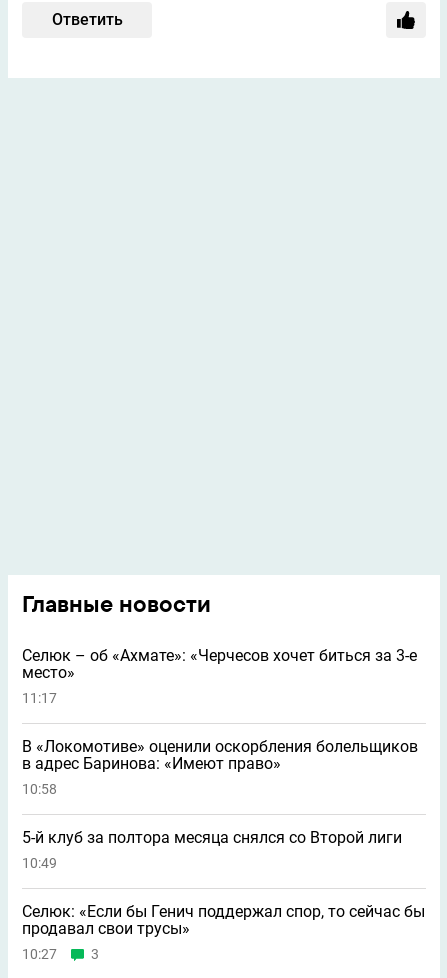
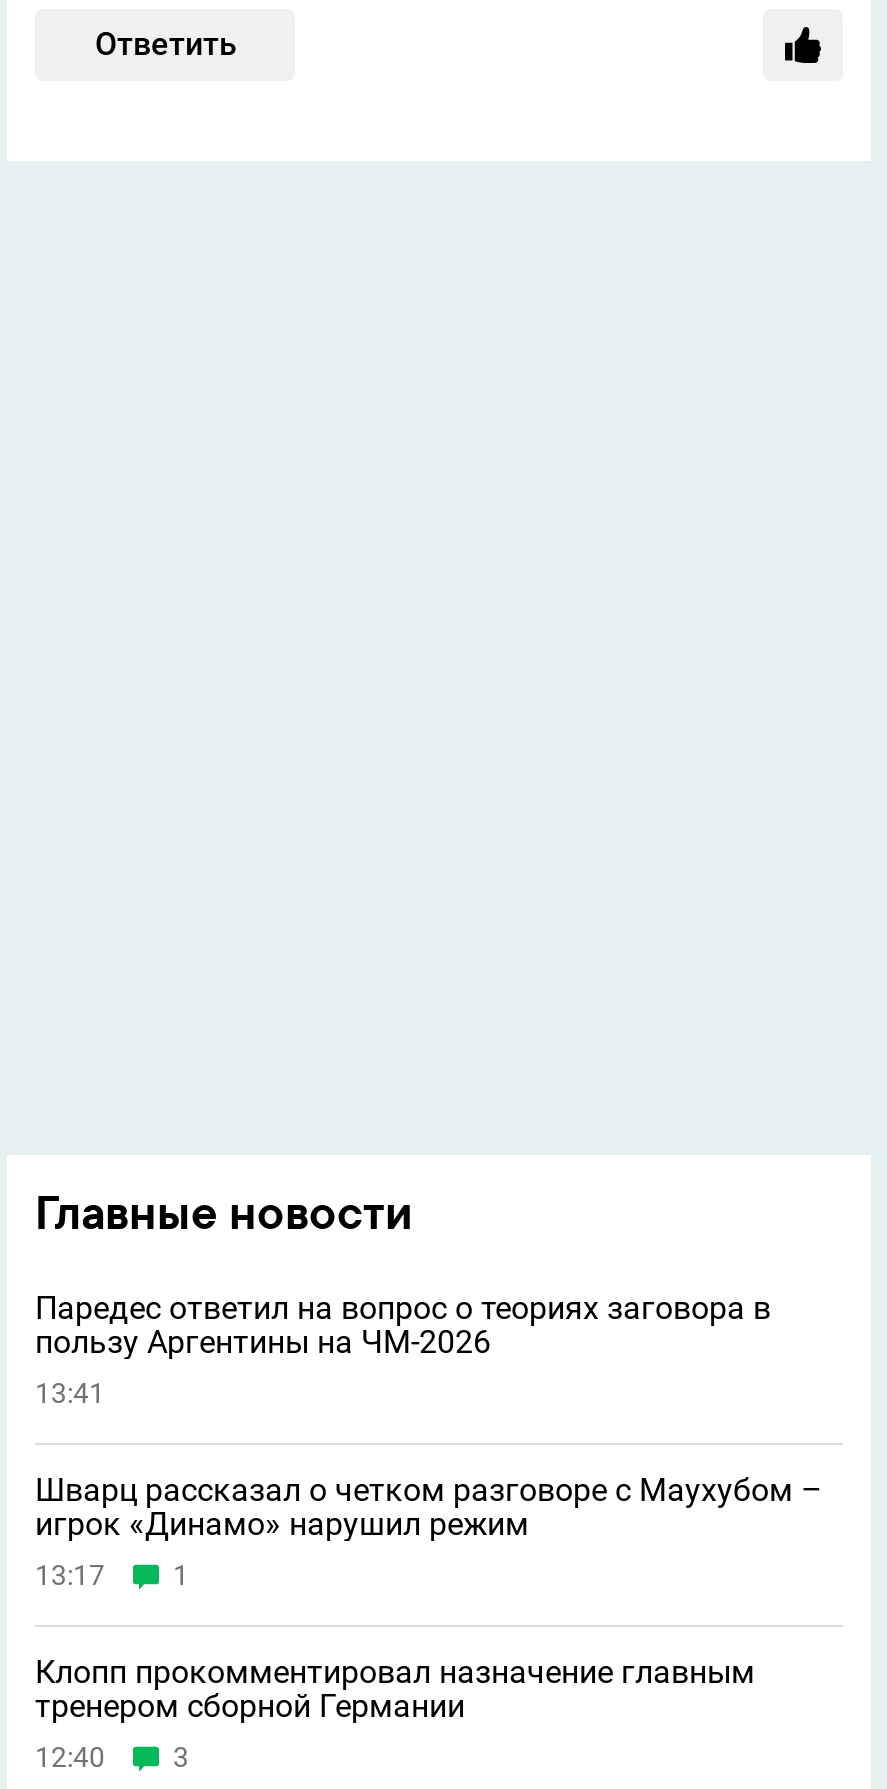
[22,646,425,962] Селюк – об «Ахмате»: «Черчесов хочет биться за 3-е | место» | 11:17 | В «Локомотиве» оценили оскорбления болельщиков | в адрес Баринова: «Имеют право» | 10:58 | 5-й клуб за полтора месяца снялся со Второй лиги | 10:49 | Селюк: «Если бы Генич поддержал спор, то сейчас бы | продавал свои трусы» | 10:27 -> [35,1289,823,1773] Паредес ответил на вопрос о теориях заговора в | пользу Аргентины на ЧМ-2026 | 13:41 | Шварц рассказал о четком разговоре с Маухубом – | игрок «Динамо» нарушил режим | 13:17 | 1 | Клопп прокомментировал назначение главным | тренером сборной Германии | 12:40

